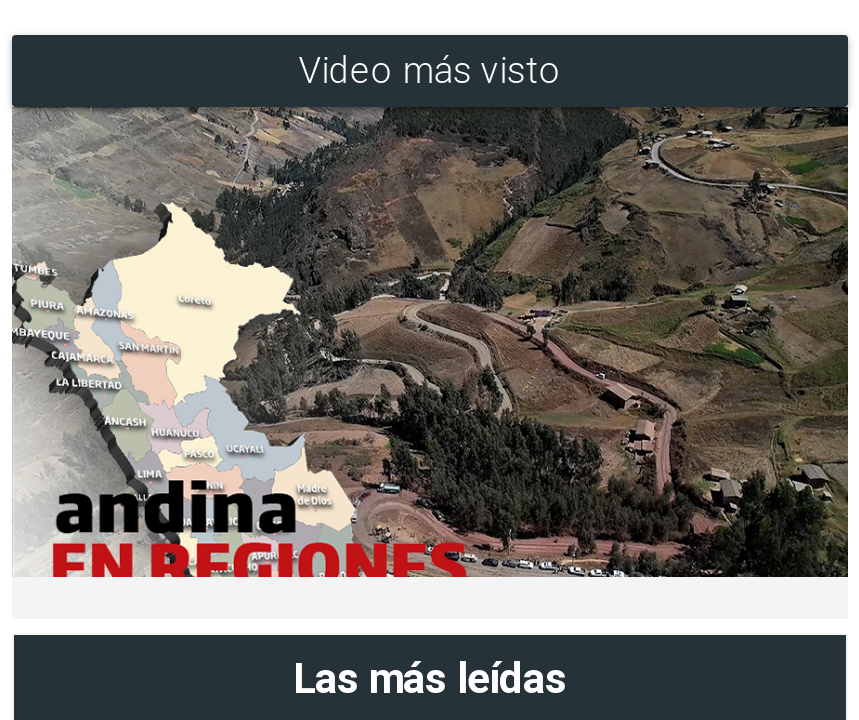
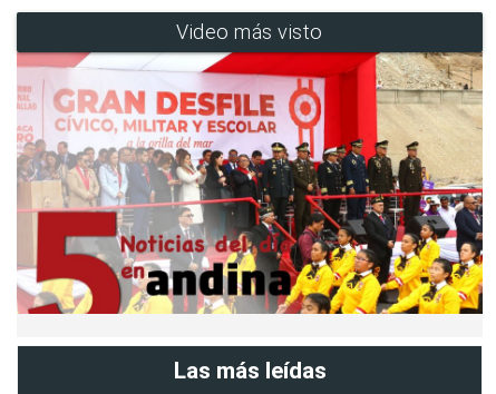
[10,107,850,579] [image] -> [17,51,484,315] [image]

